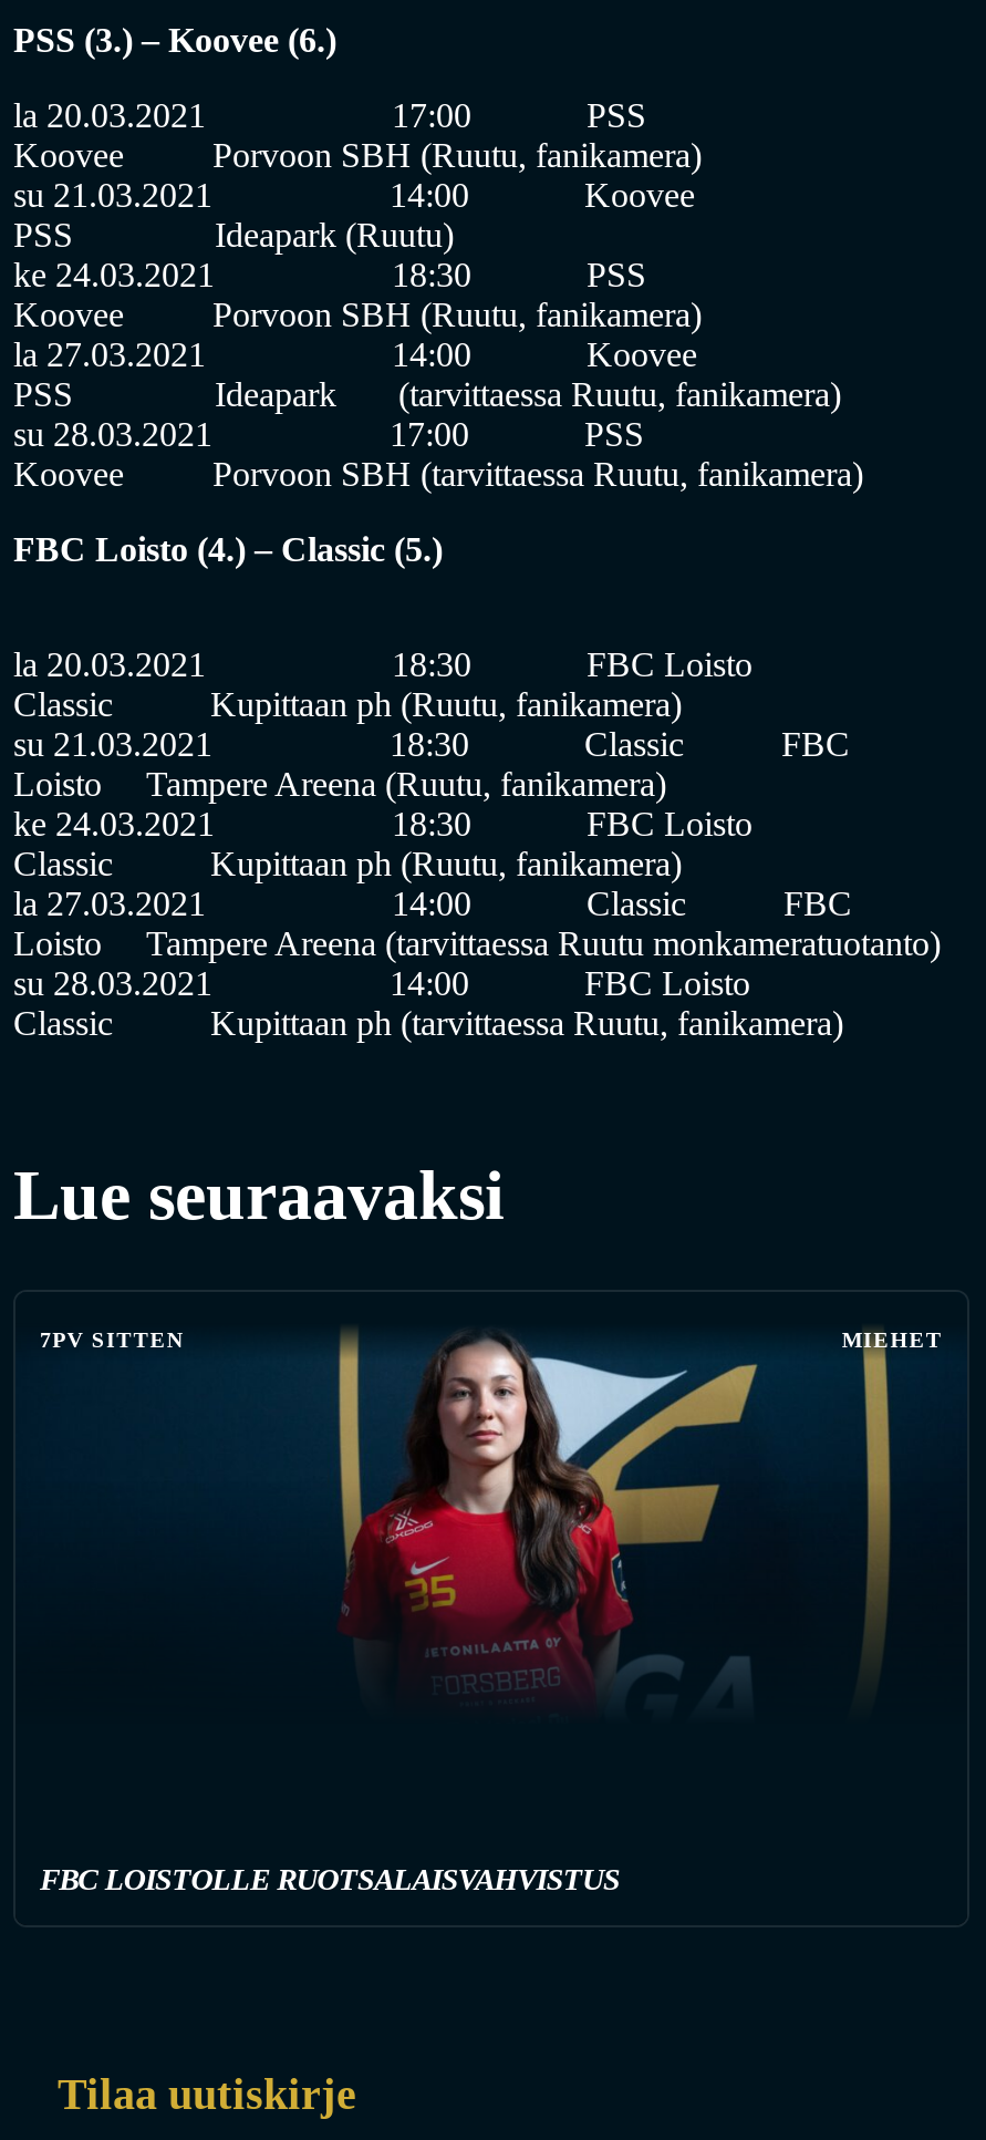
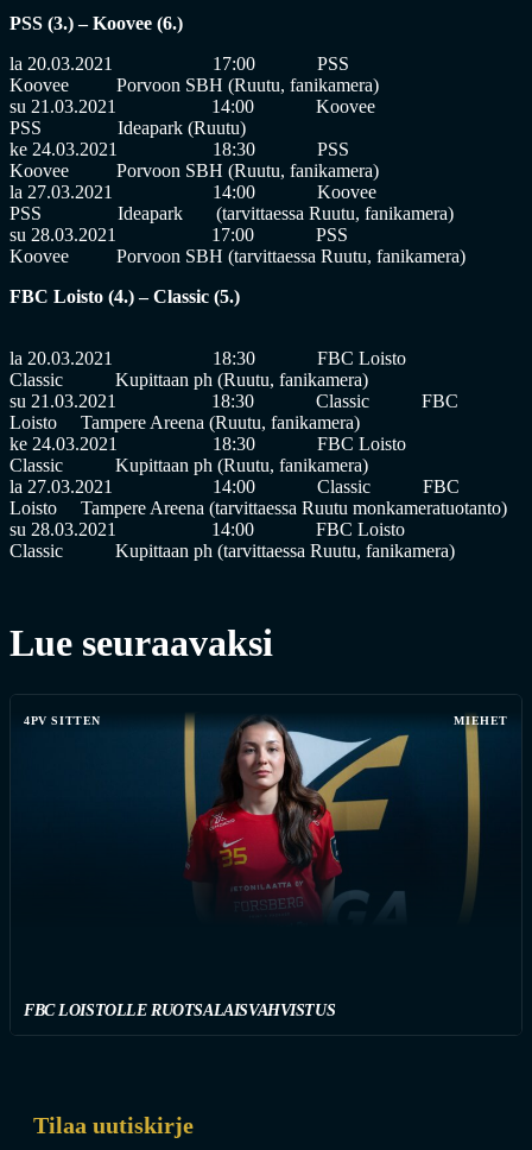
[40,1326,184,1351] 7PV SITTEN -> [24,713,101,726] 4PV SITTEN

